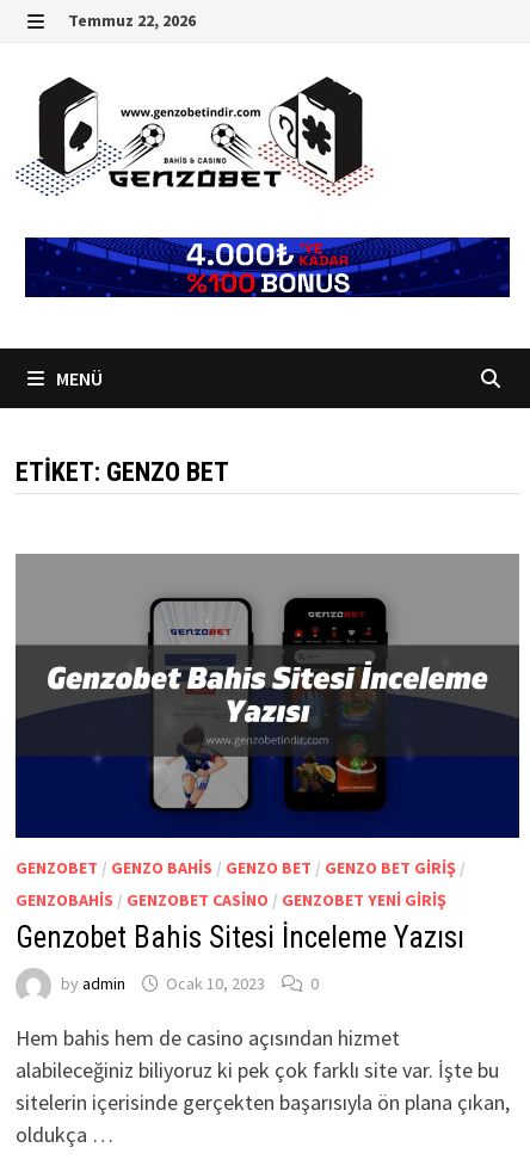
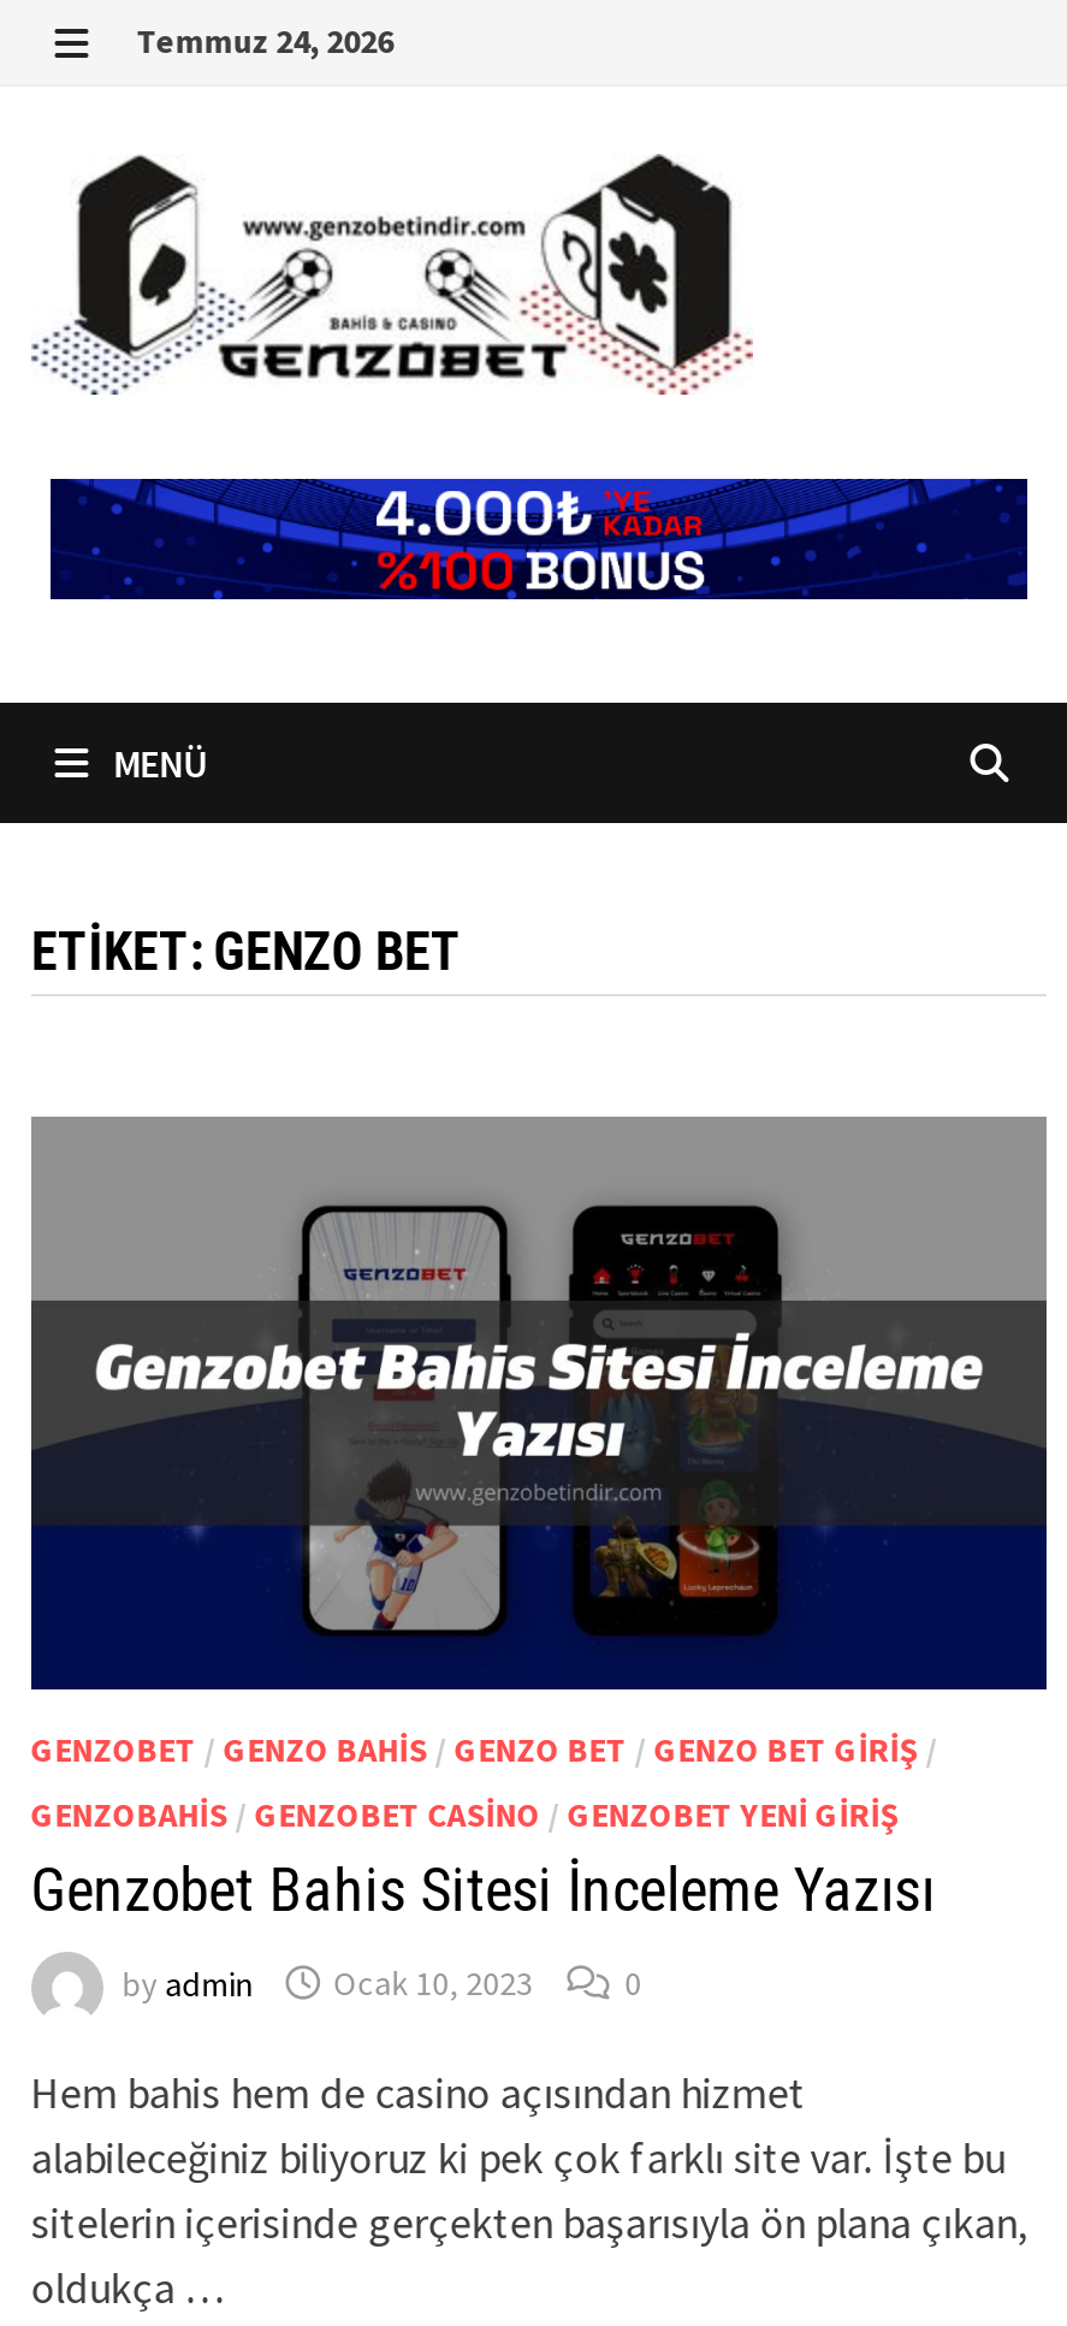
[68,10,196,31] Temmuz 22, 2026 -> [137,19,394,63] Temmuz 24, 2026

